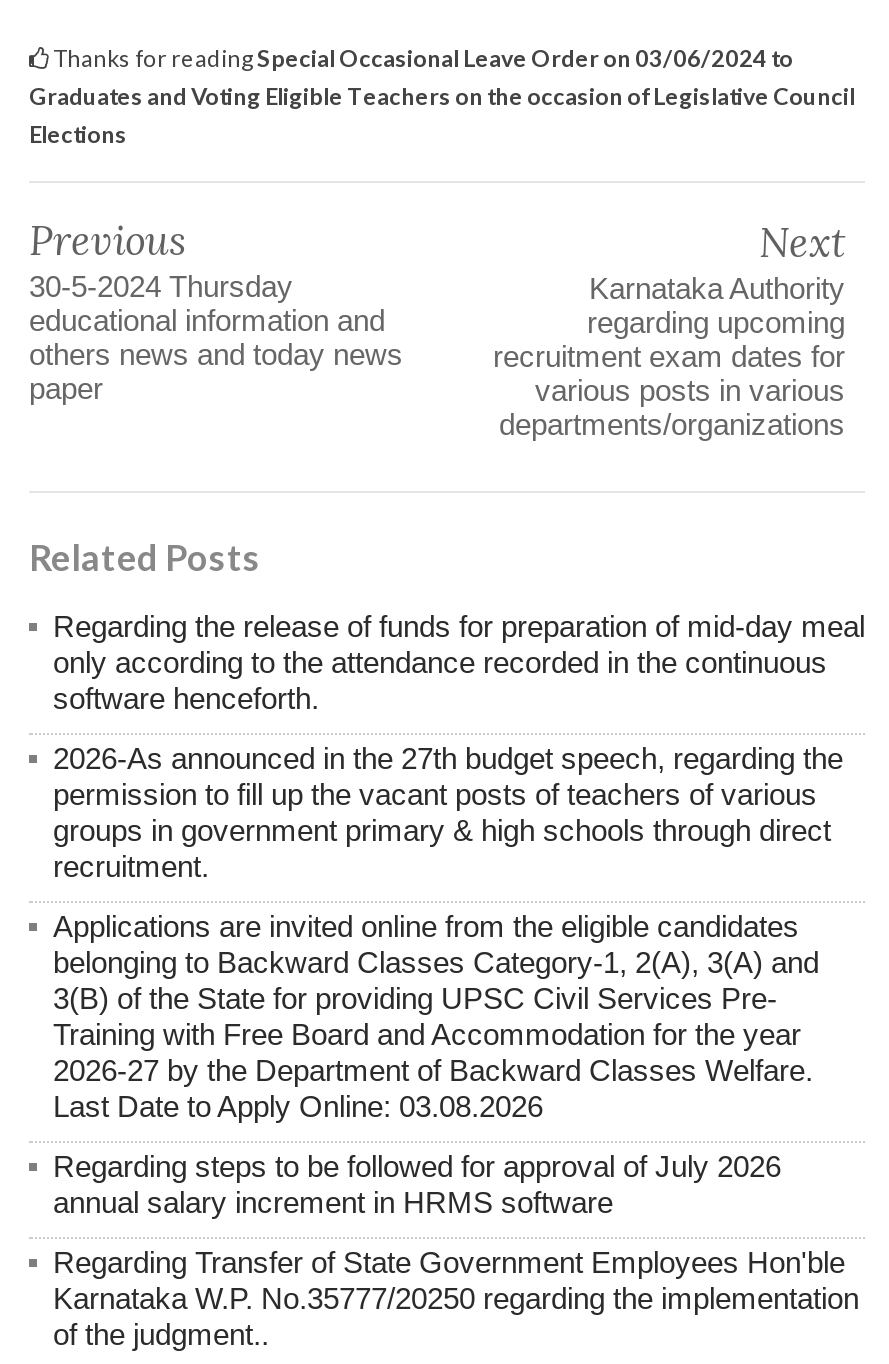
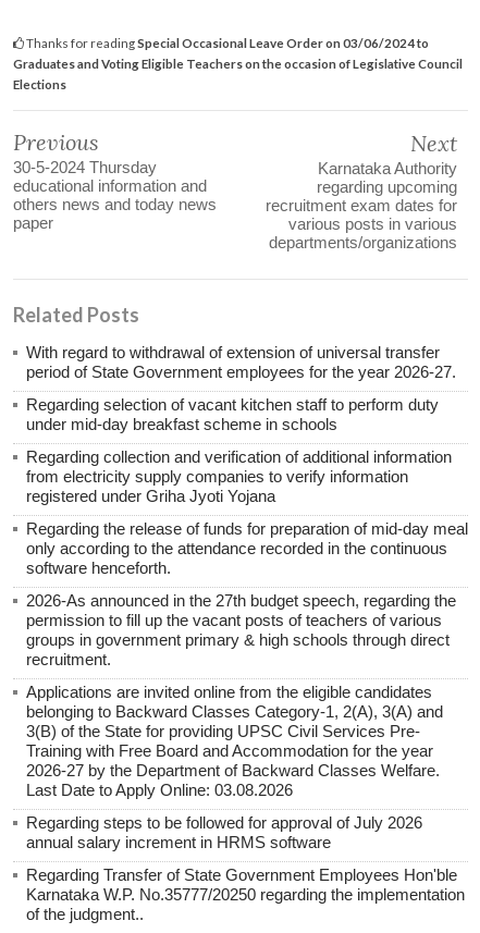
none -> [26,343,456,505] With regard to withdrawal of extension of universal transfer | period of State Government employees for the year 2026-27. | Regarding selection of vacant kitchen staff to perform duty | under mid-day breakfast scheme in schools | Regarding collection and verification of additional information | from electricity supply companies to verify information | registered under Griha Jyoti Yojana

